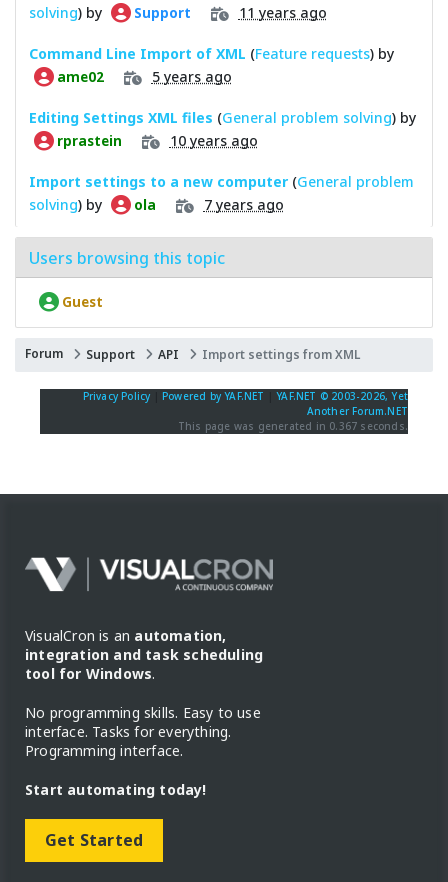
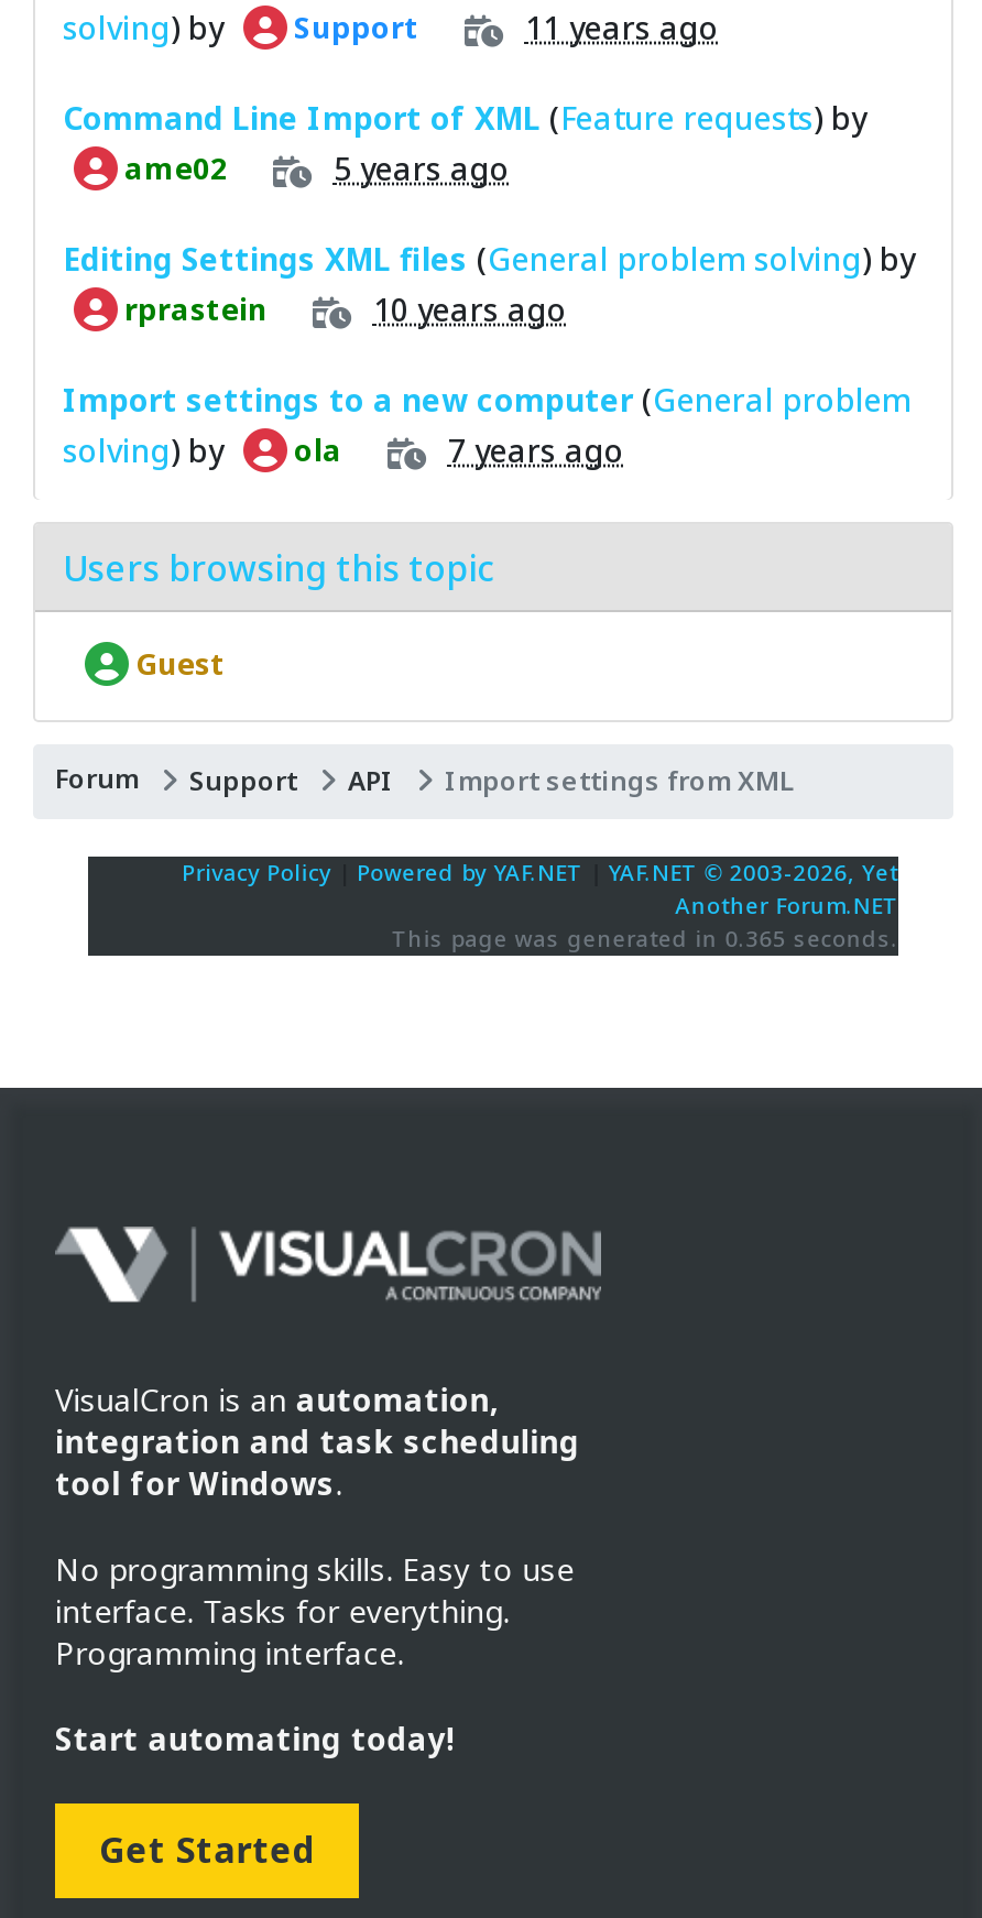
[178,419,408,433] This page was generated in 0.367 seconds. -> [391,923,898,954] This page was generated in 0.365 seconds.

